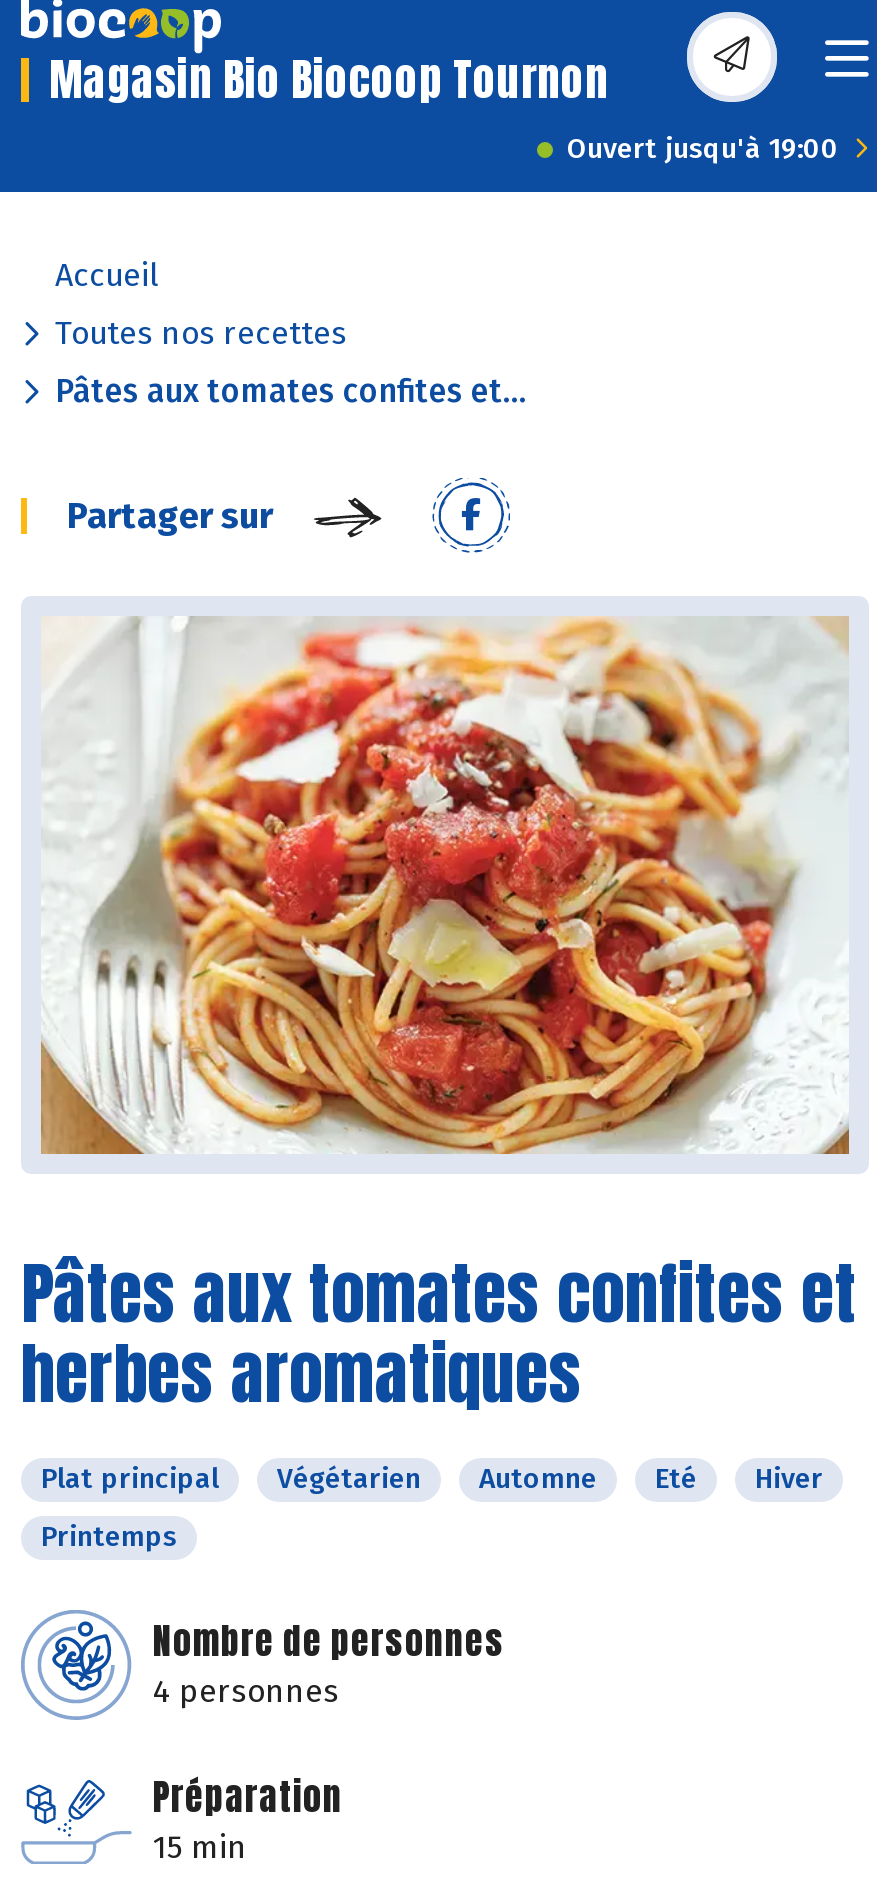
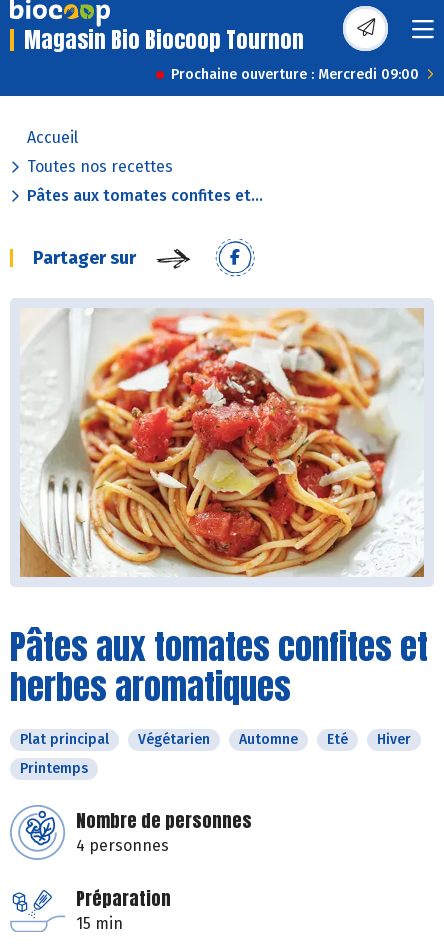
[567,132,839,166] Ouvert jusqu'à 19:00 -> [171,66,419,83] Prochaine ouverture : Mercredi 09:00

